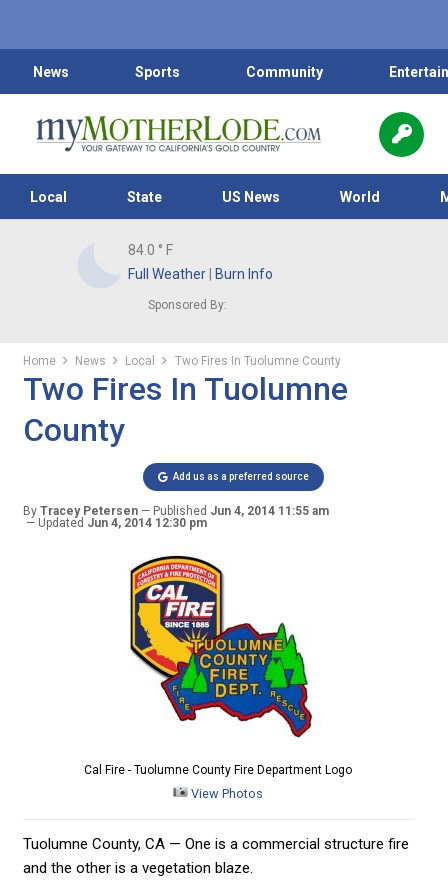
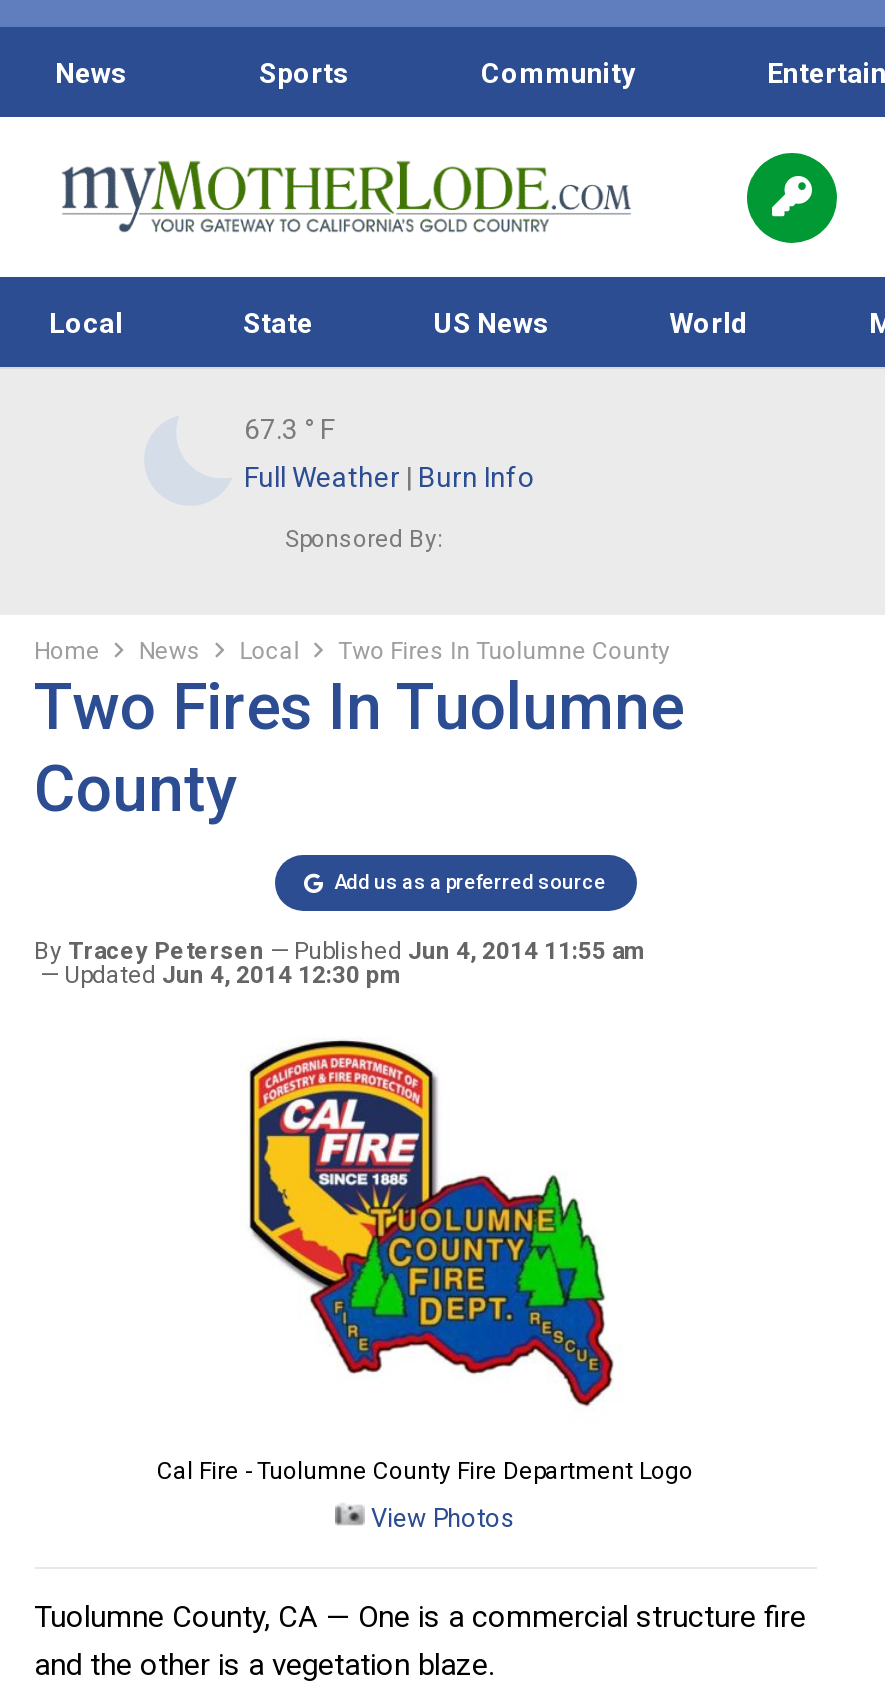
[127,242,172,258] 84.0 ° F -> [244,413,334,445] 67.3 ° F

